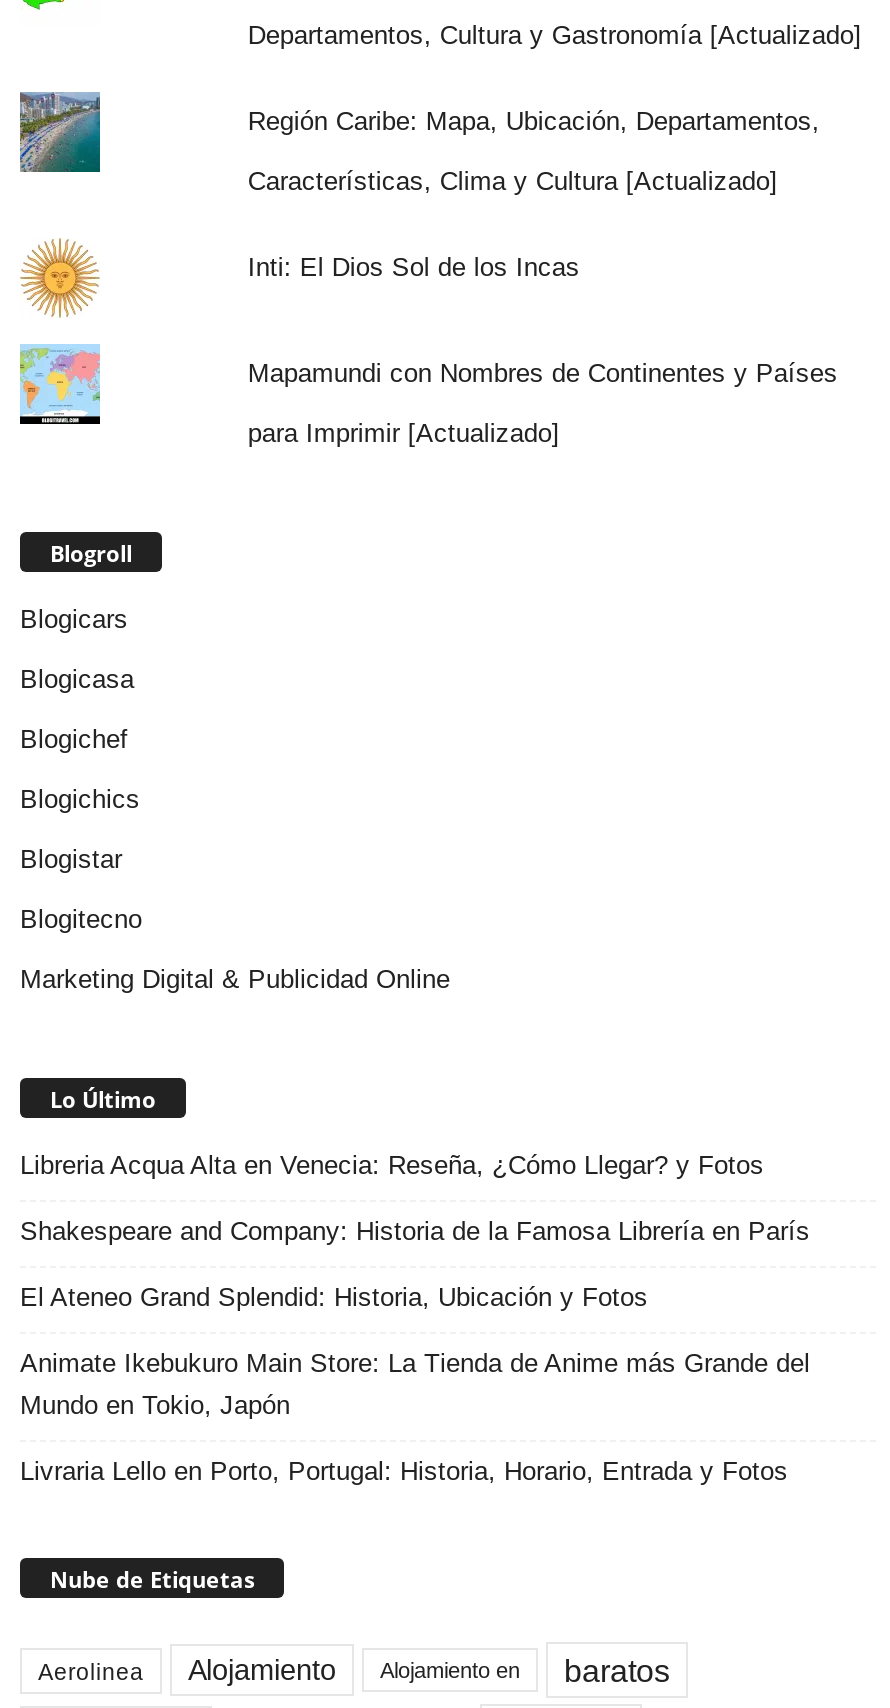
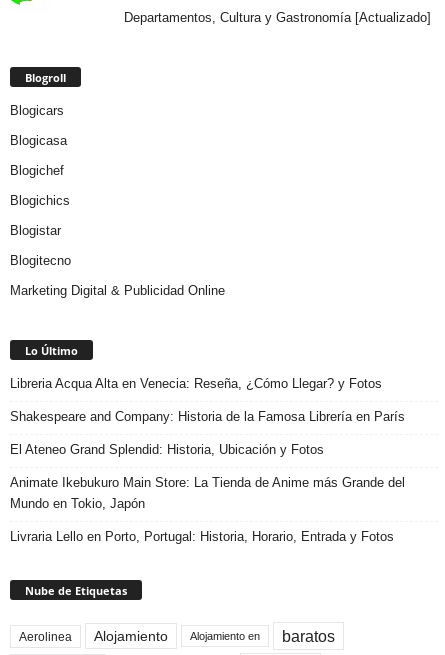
[18,90,102,174] [image] -> none
[248,107,820,283] Región Caribe: Mapa, Ubicación, Departamentos, | Características, Clima y Cultura [Actualizado] | Inti: El Dios Sol de los Incas -> none
[24,240,96,318] [image] -> none
[18,344,102,426] [image] -> none
[248,359,838,449] Mapamundi con Nombres de Continentes y Países | para Imprimir [Actualizado] -> none

